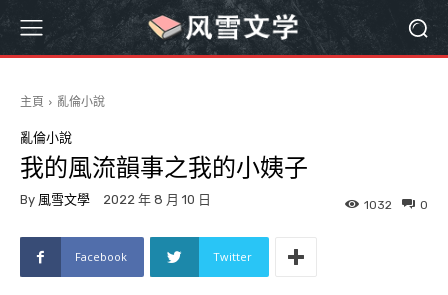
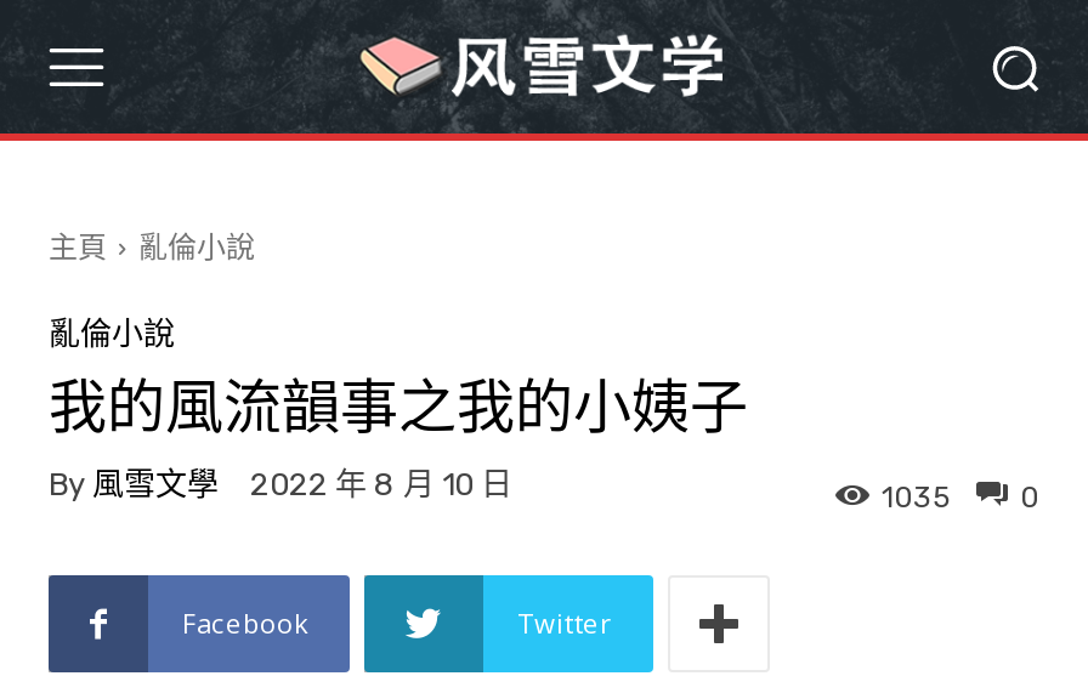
[364,198,428,212] 1032 0 -> [882,480,1039,514] 1035 0

